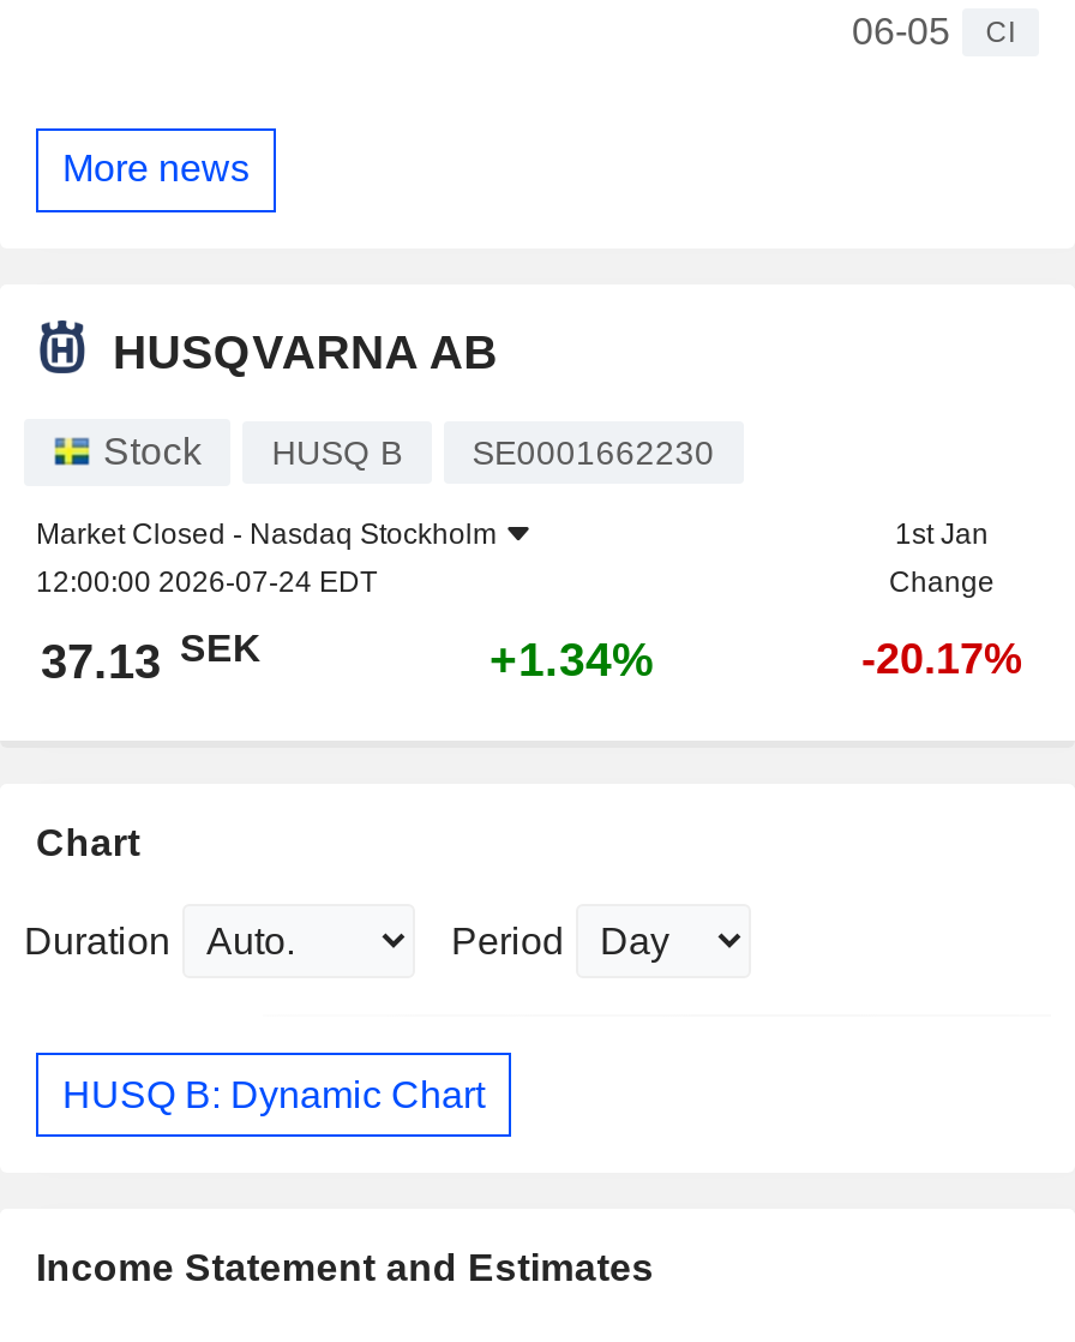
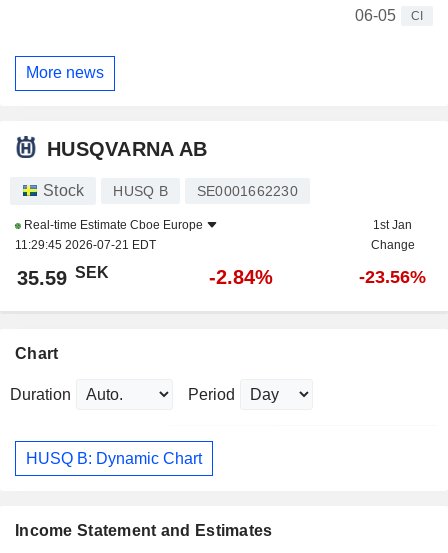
[36,518,497,599] Market Closed - Nasdaq Stockholm | 12:00:00 2026-07-24 EDT -> [15,218,203,252] Real-time Estimate Cboe Europe | 11:29:45 2026-07-21 EDT
[41,627,262,688] 37.13 SEK -> [17,264,109,289] 35.59 SEK
[490,633,655,686] +1.34% -> [209,266,273,288] -2.84%
[861,635,1022,683] -20.17% -> [359,267,426,287] -23.56%

